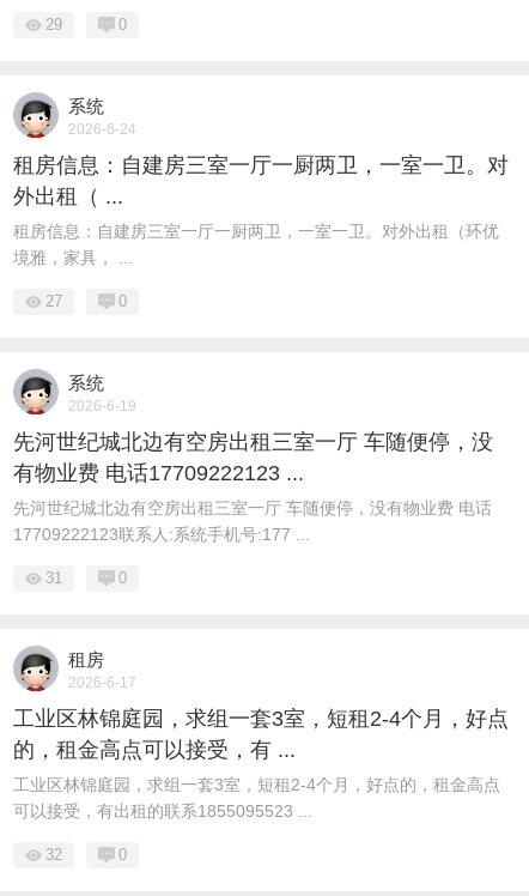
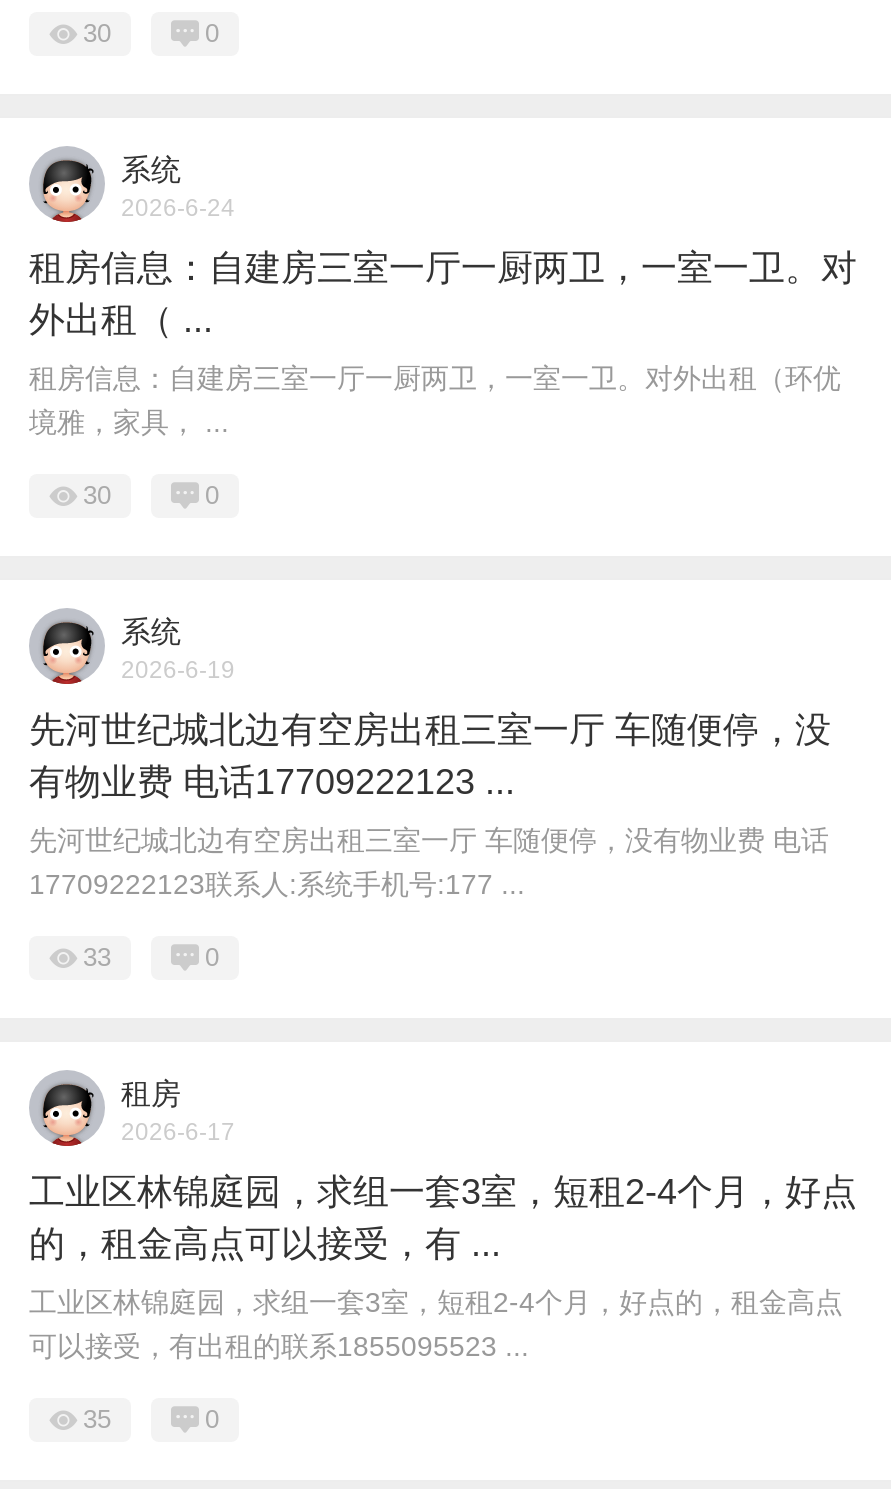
[45,16,62,34] 29 -> [83,18,111,48] 30
[45,292,62,310] 27 -> [83,480,111,510] 30
[45,569,62,587] 31 -> [83,942,111,972] 33
[45,846,62,864] 32 -> [83,1404,111,1434] 35

